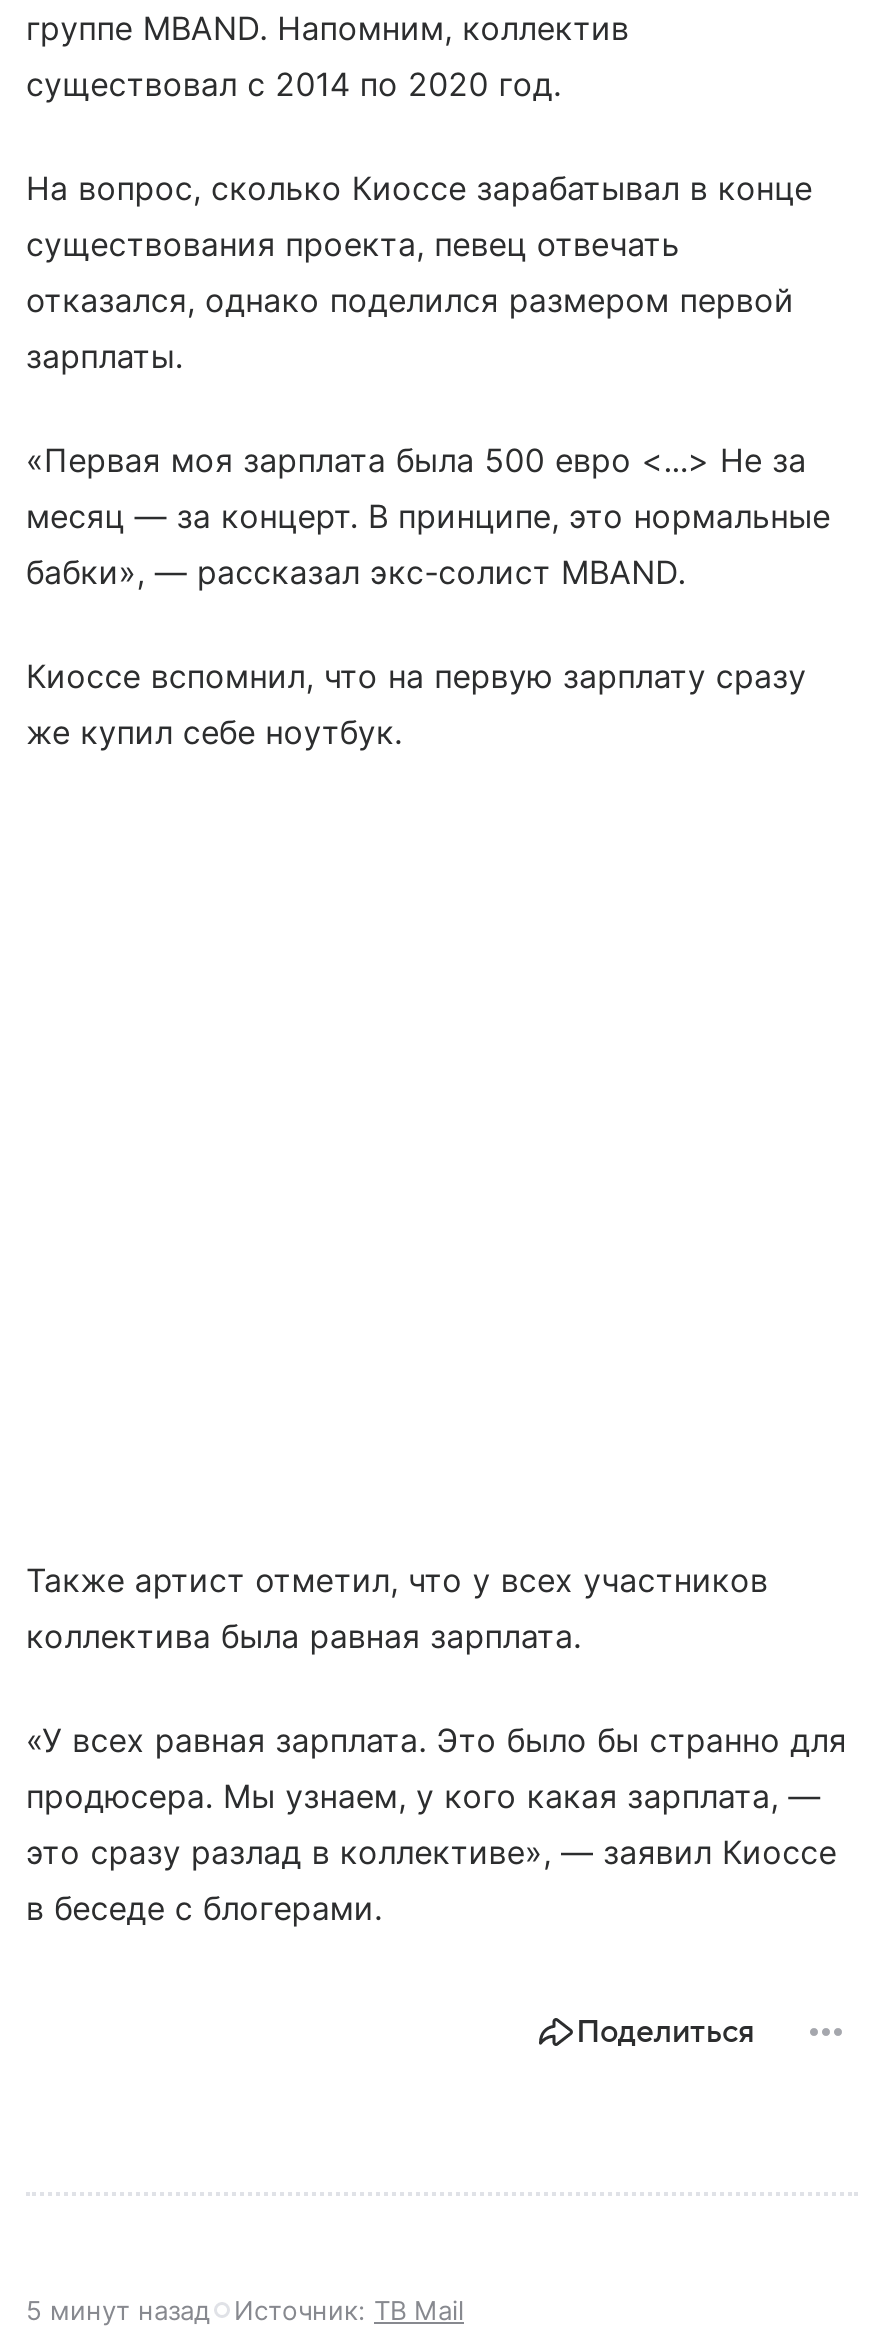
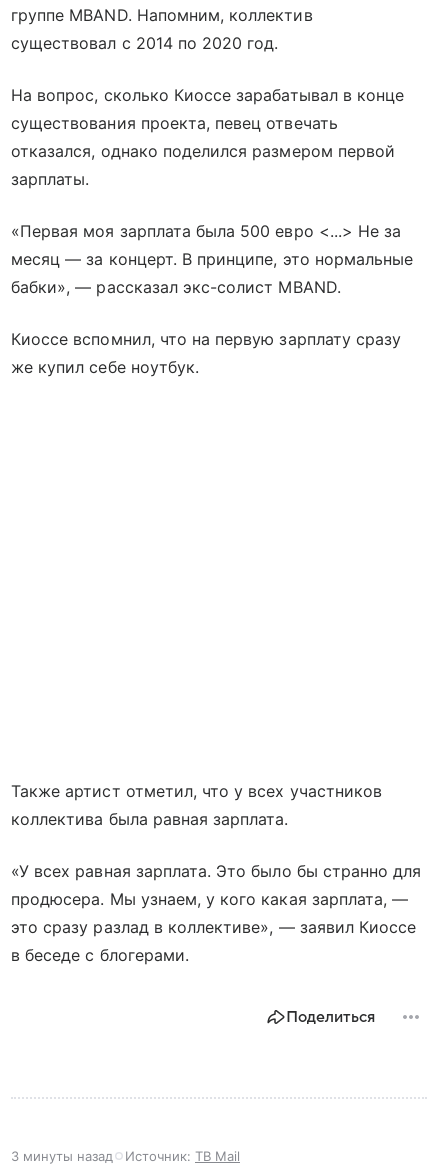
[26,2295,464,2327] 5 минут назад Источник: ТВ Mail -> [11,1148,240,1164] 3 минуты назад Источник: ТВ Mail

